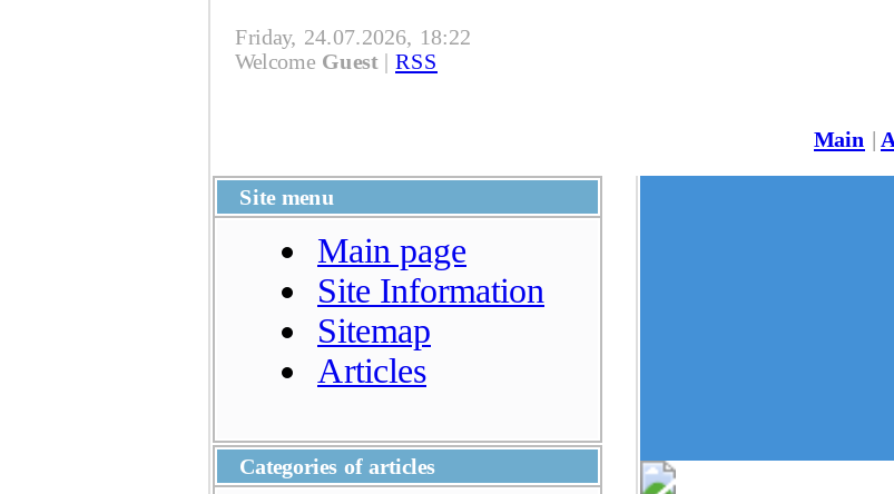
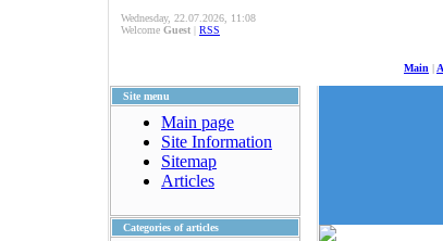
[235,24,471,49] Friday, 24.07.2026, 18:22 -> [121,12,256,24] Wednesday, 22.07.2026, 11:08

